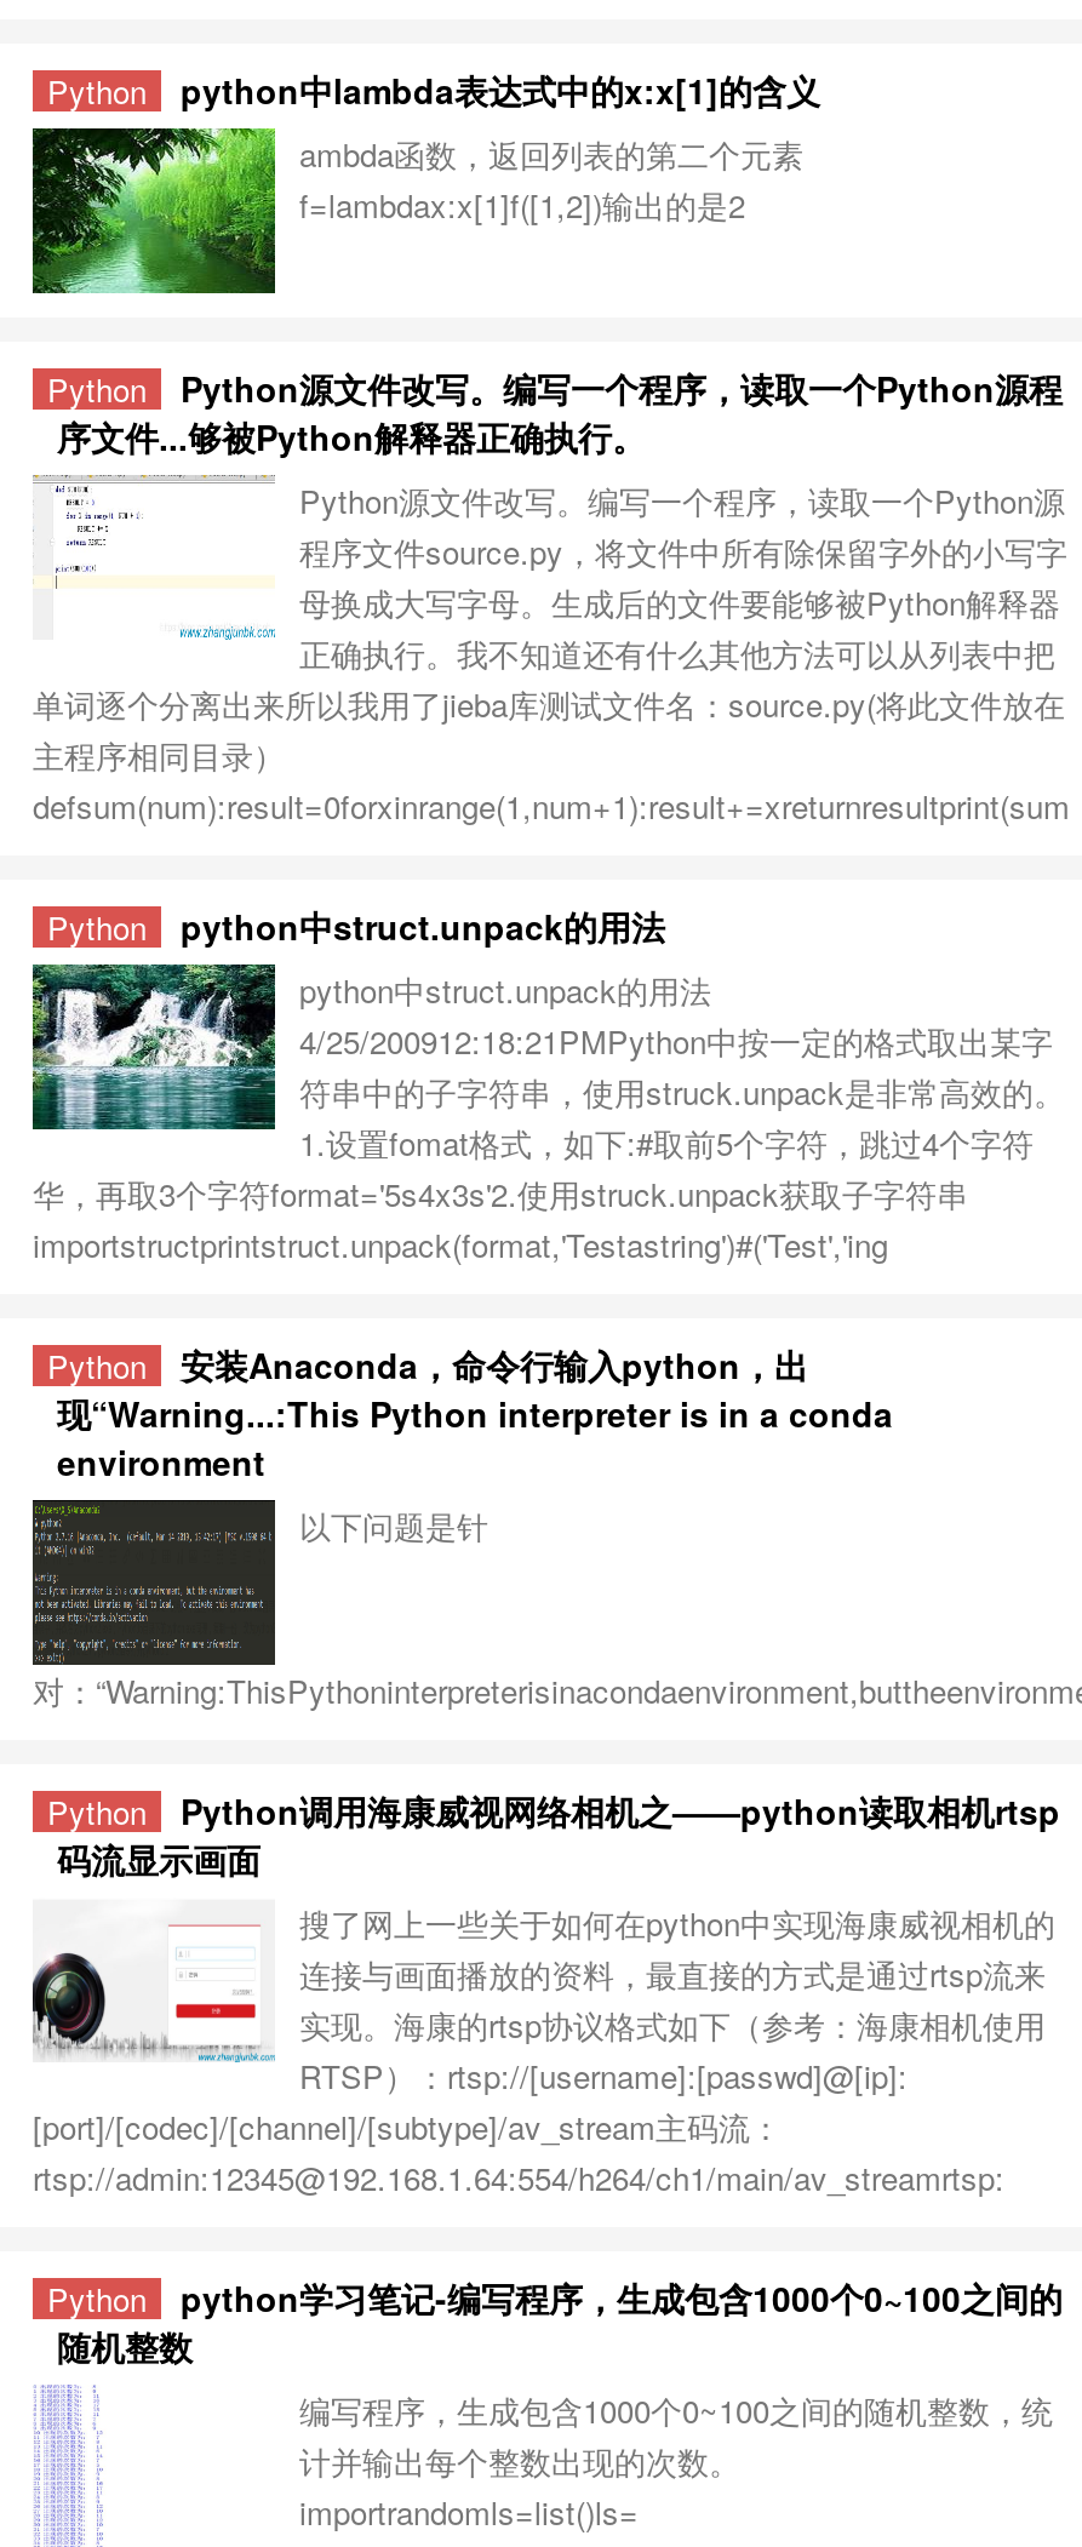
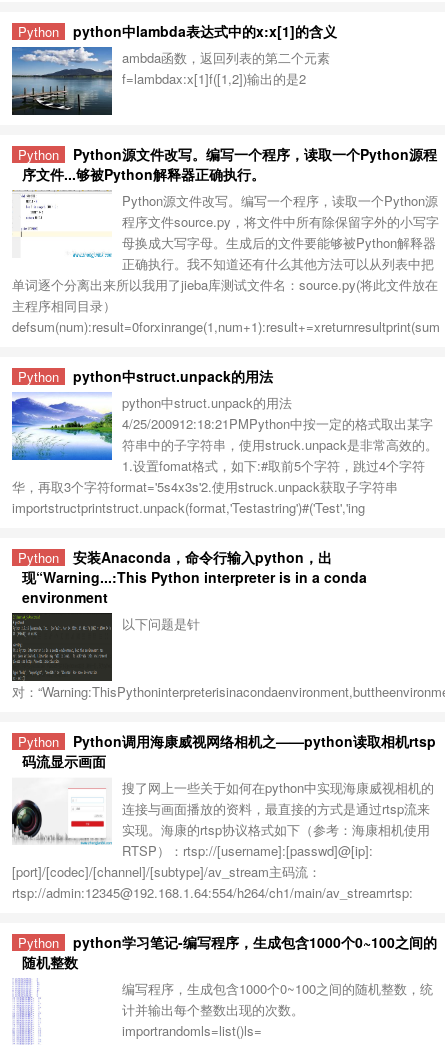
[30,126,277,296] [image] -> [11,46,113,116] [image]
[30,962,277,1132] [image] -> [11,392,113,461] [image]

